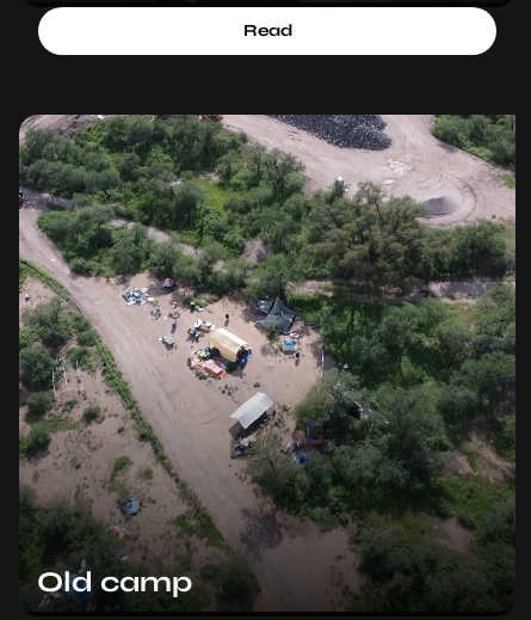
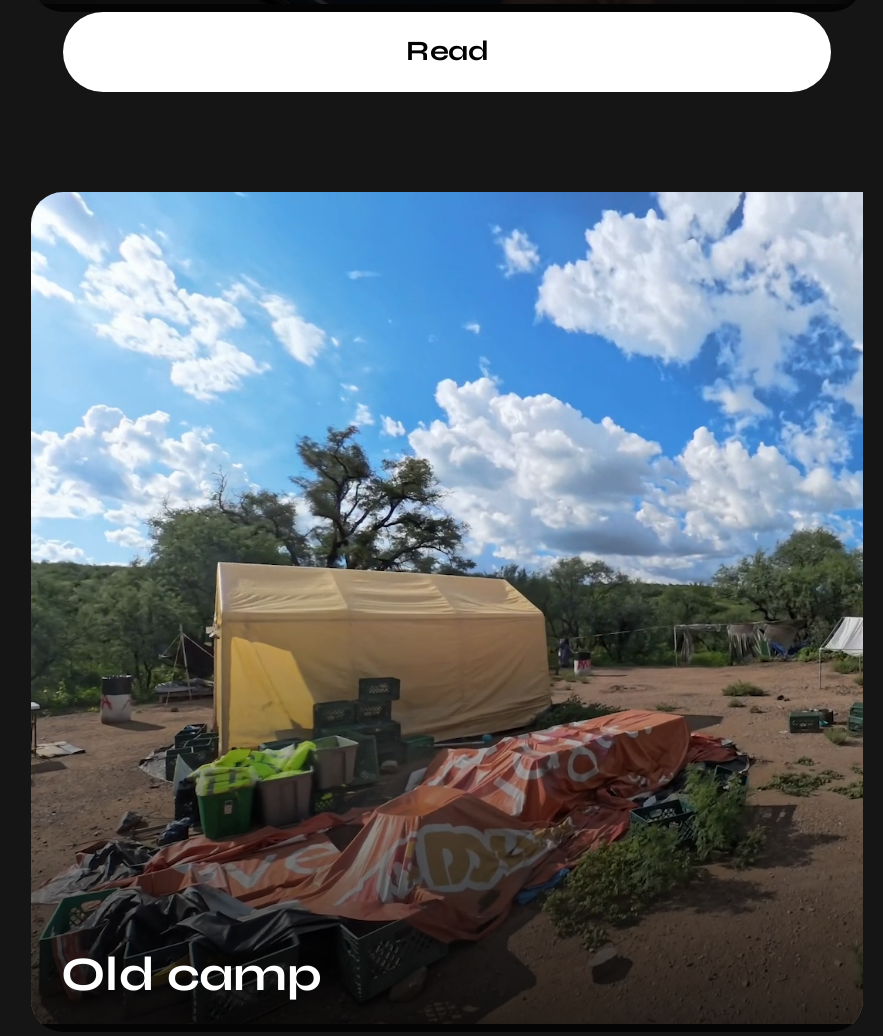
[18,113,515,609] [image] -> [29,190,865,1020] [image]

